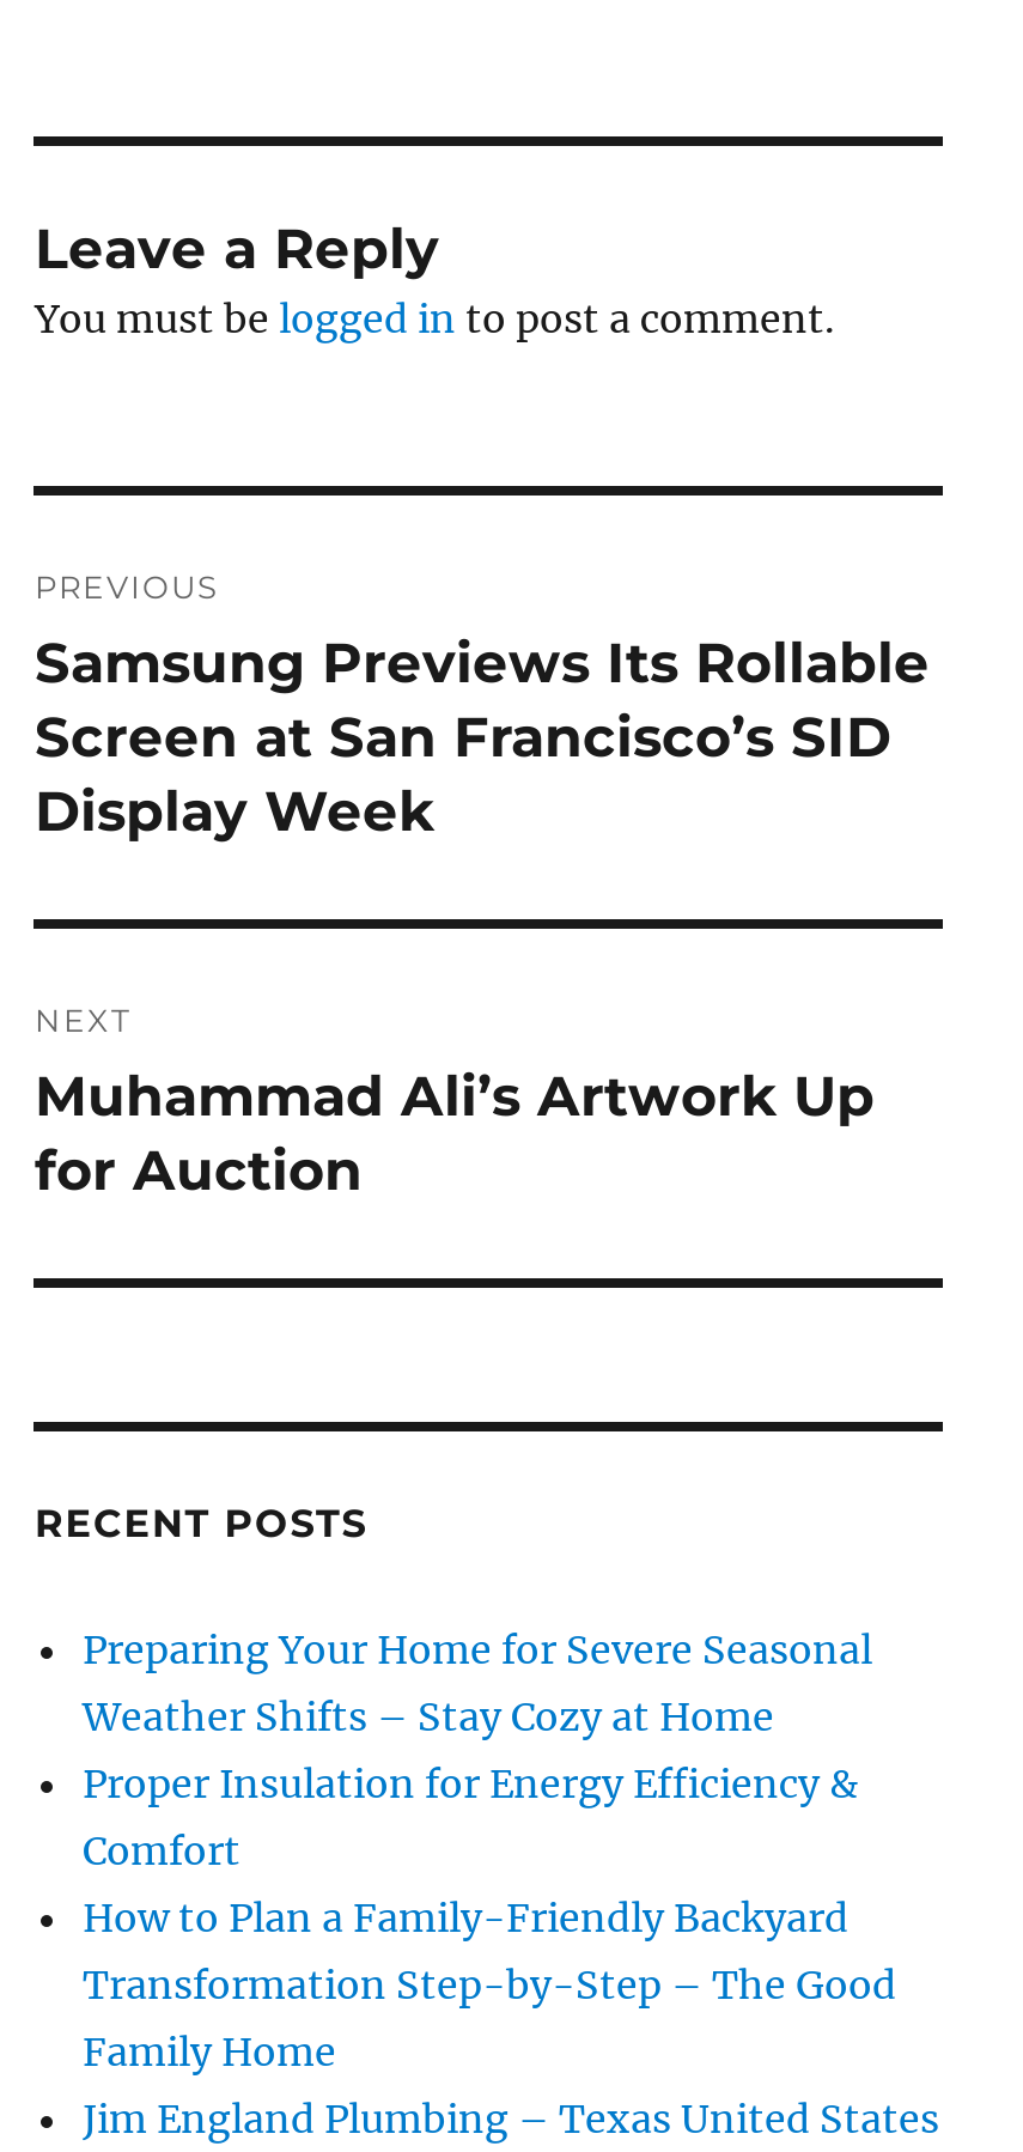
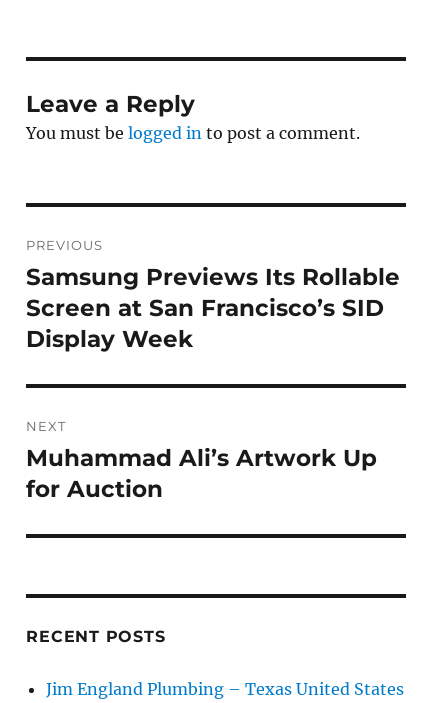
[83,1626,896,2076] Preparing Your Home for Severe Seasonal | Weather Shifts – Stay Cozy at Home | Proper Insulation for Energy Efficiency & | Comfort | How to Plan a Family-Friendly Backyard | Transformation Step-by-Step – The Good | Family Home -> none

